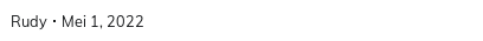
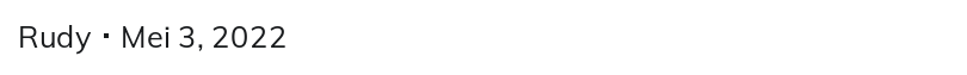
[11,11,144,30] Rudy Mei 1, 2022 -> [18,17,288,55] Rudy Mei 3, 2022

